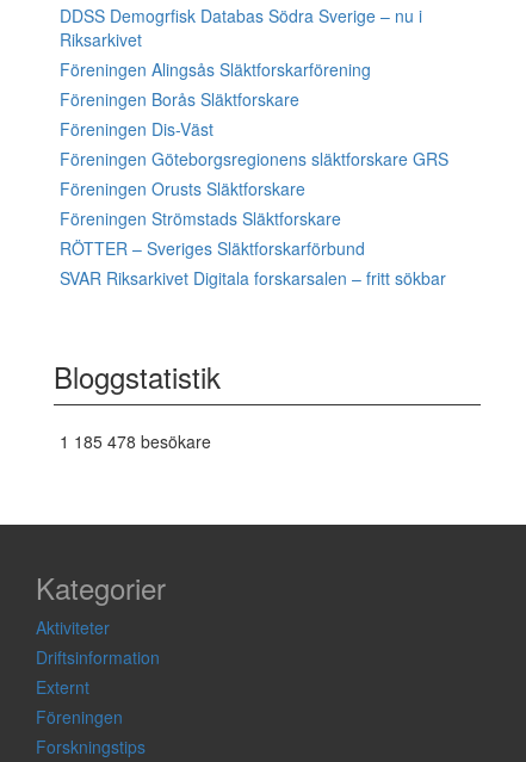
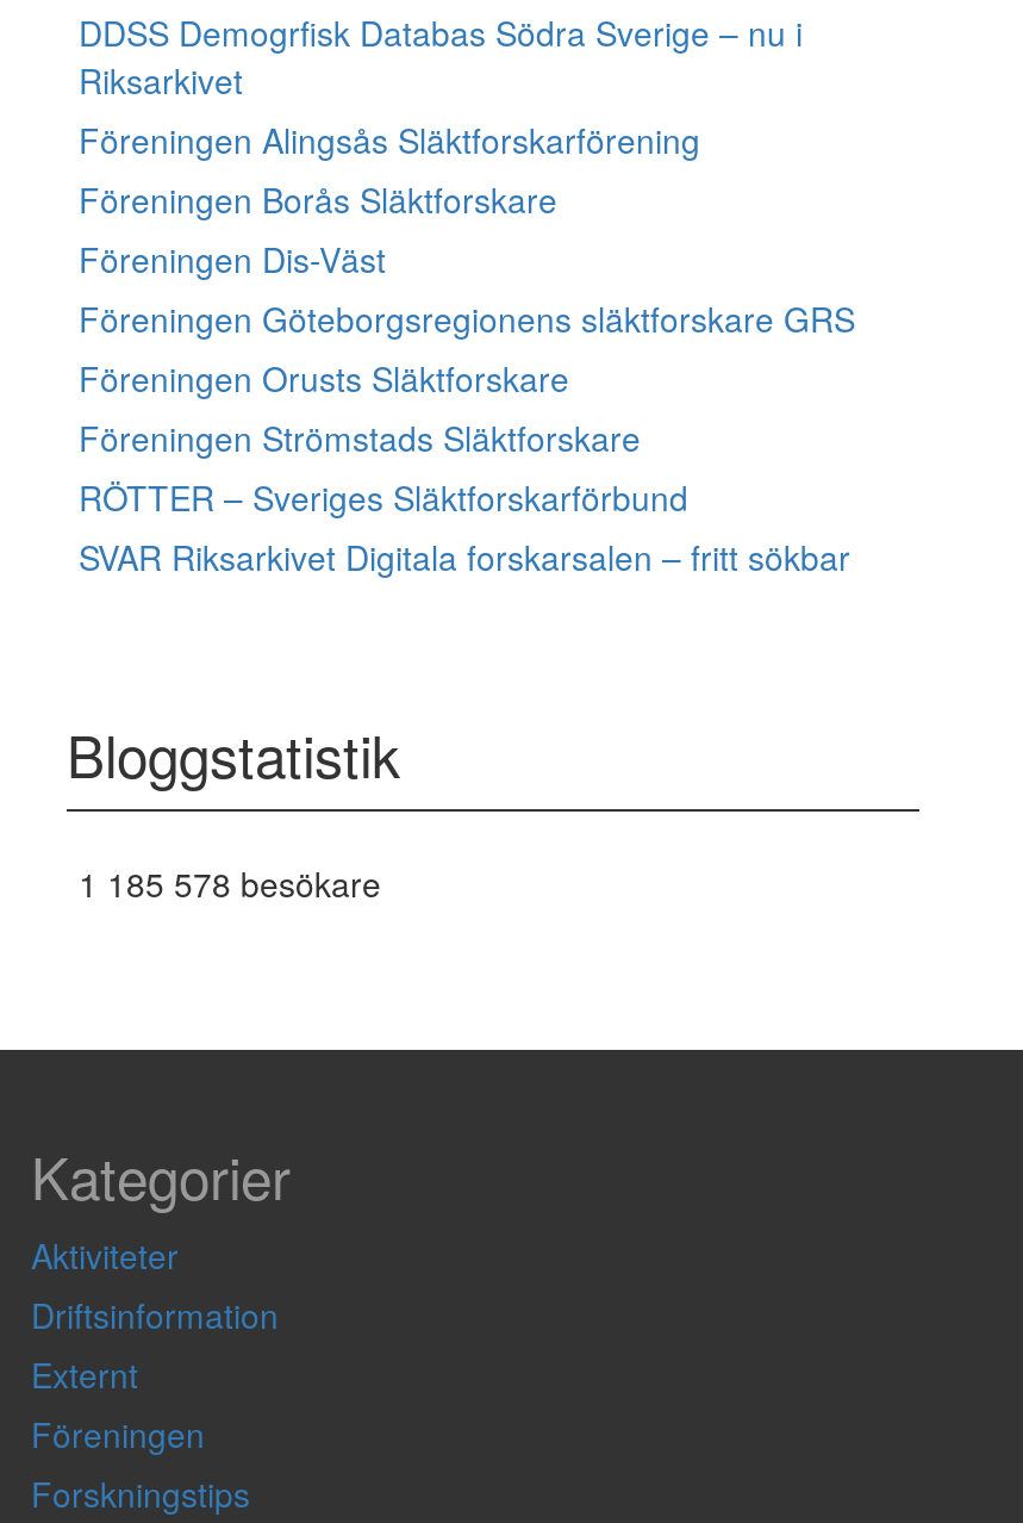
[60,430,211,454] 1 185 478 besökare -> [79,859,381,907] 1 185 578 besökare

